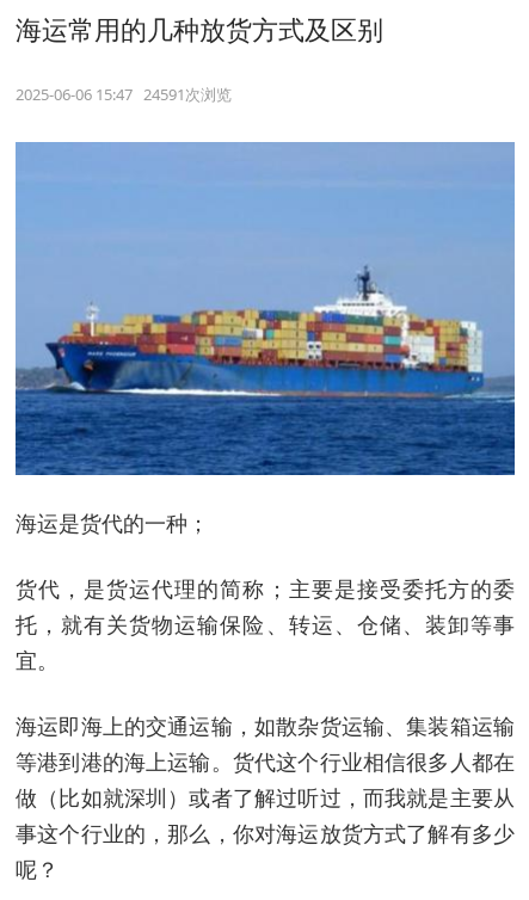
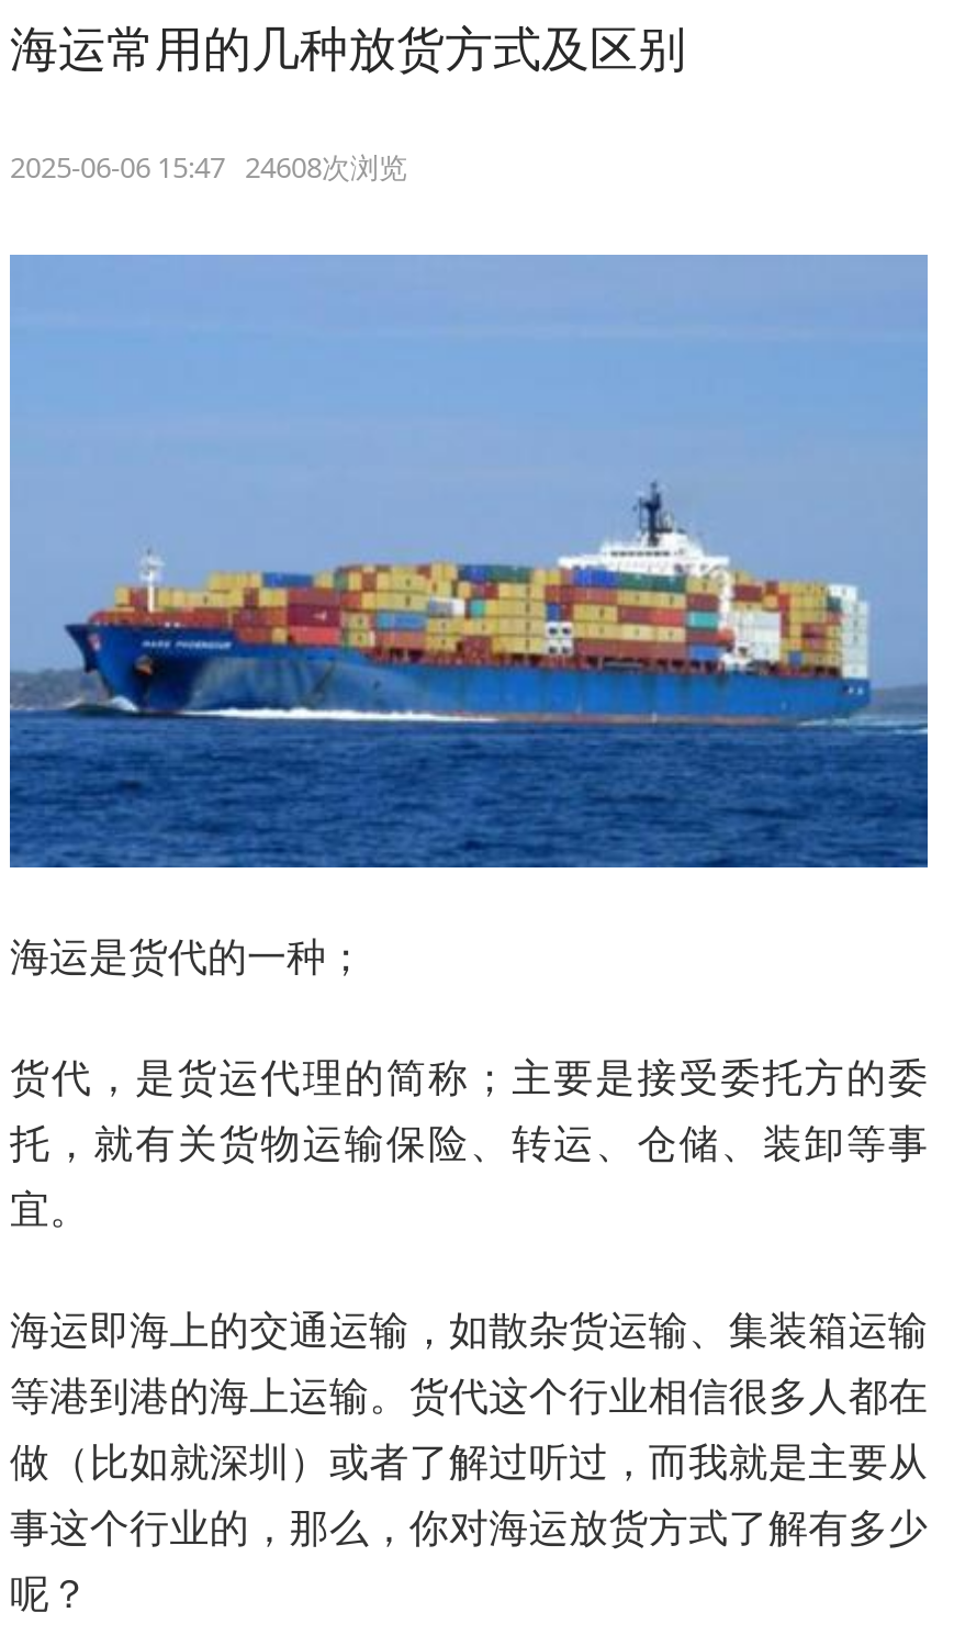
[16,84,232,105] 2025-06-06 15:47 24591次浏览 -> [10,147,407,187] 2025-06-06 15:47 24608次浏览

